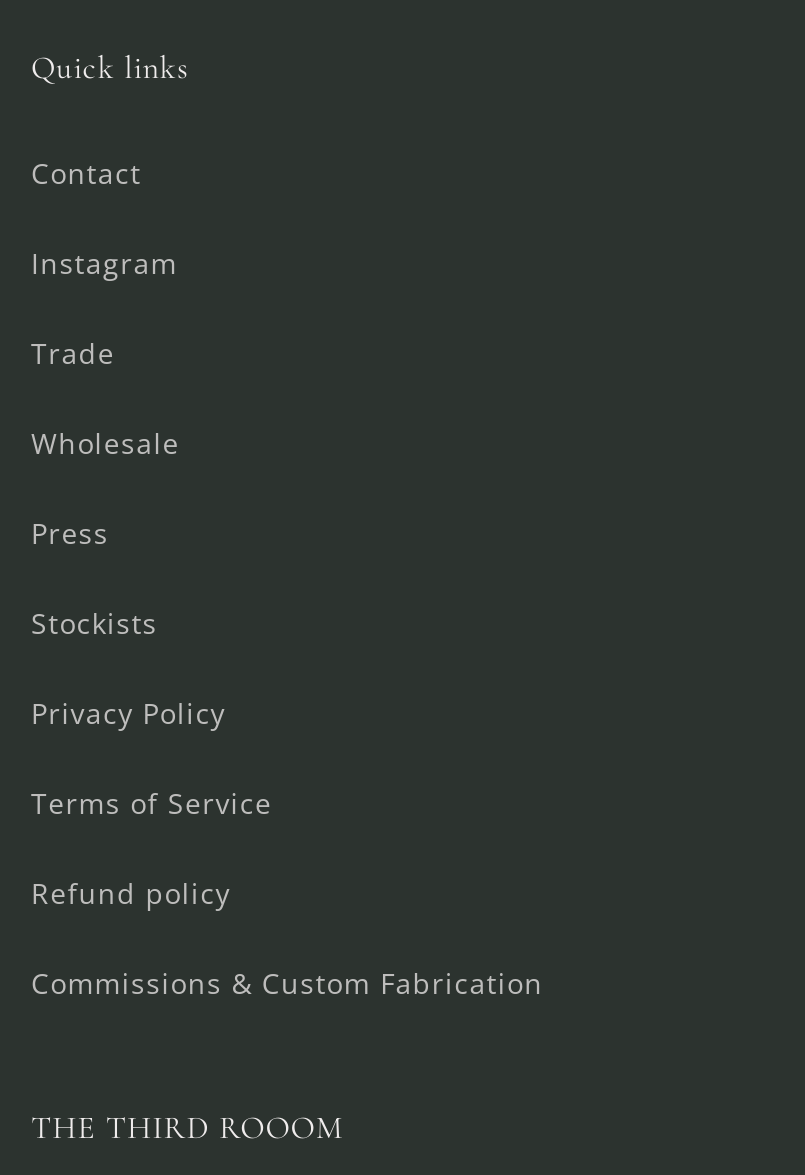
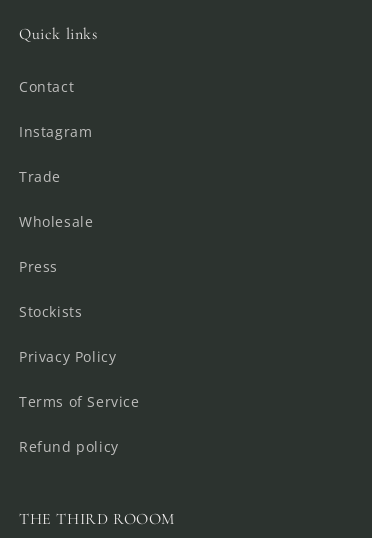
[31,964,543,1002] Commissions & Custom Fabrication -> none

